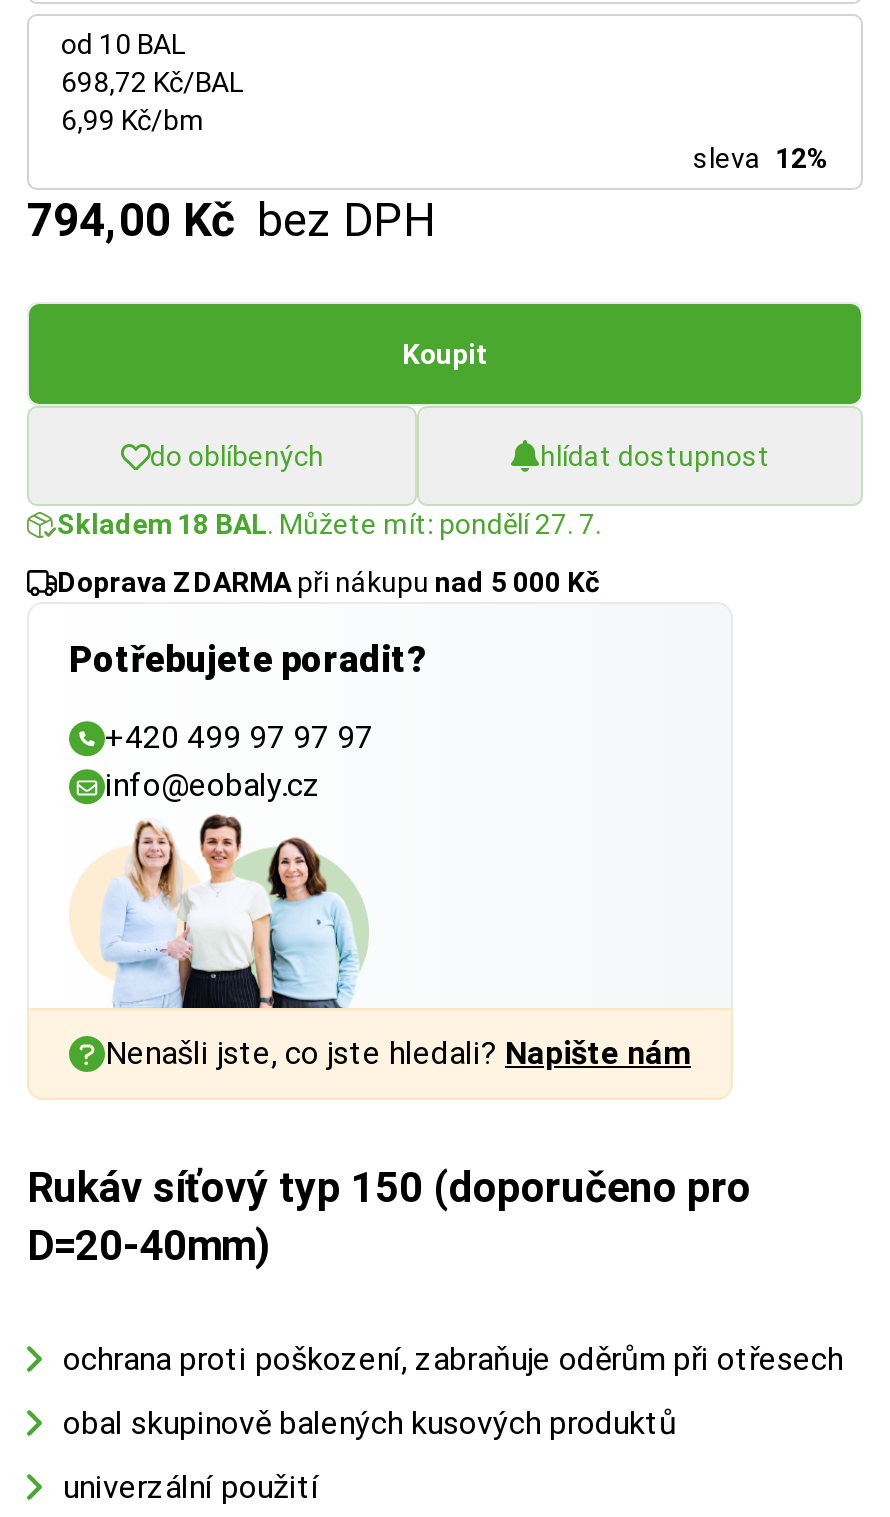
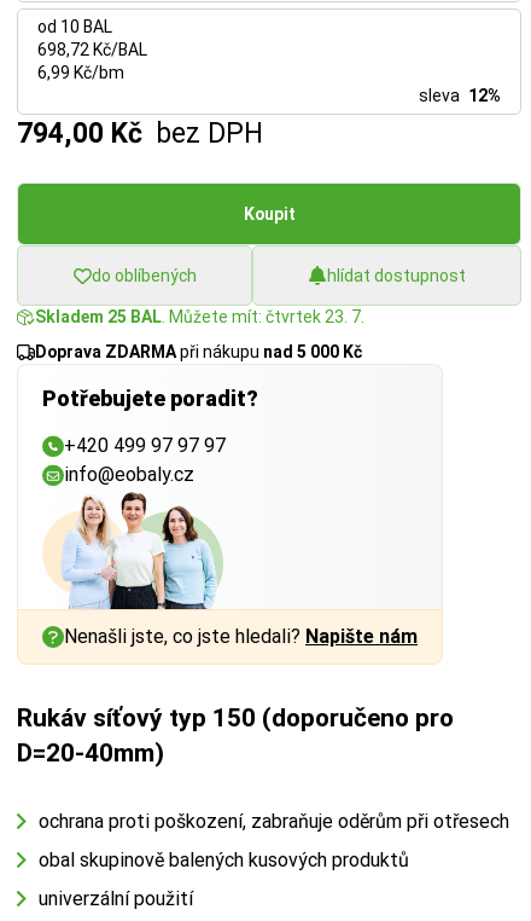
[57,508,601,540] Skladem 18 BAL. Můžete mít: pondělí 27. 7. -> [35,307,364,327] Skladem 25 BAL. Můžete mít: čtvrtek 23. 7.

